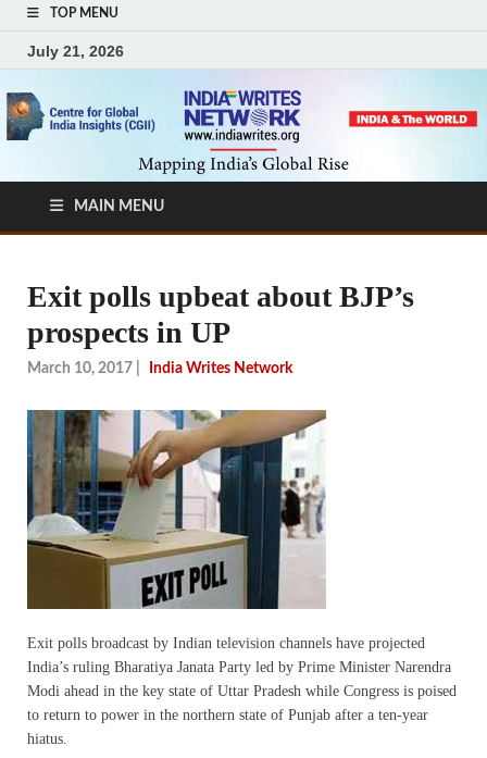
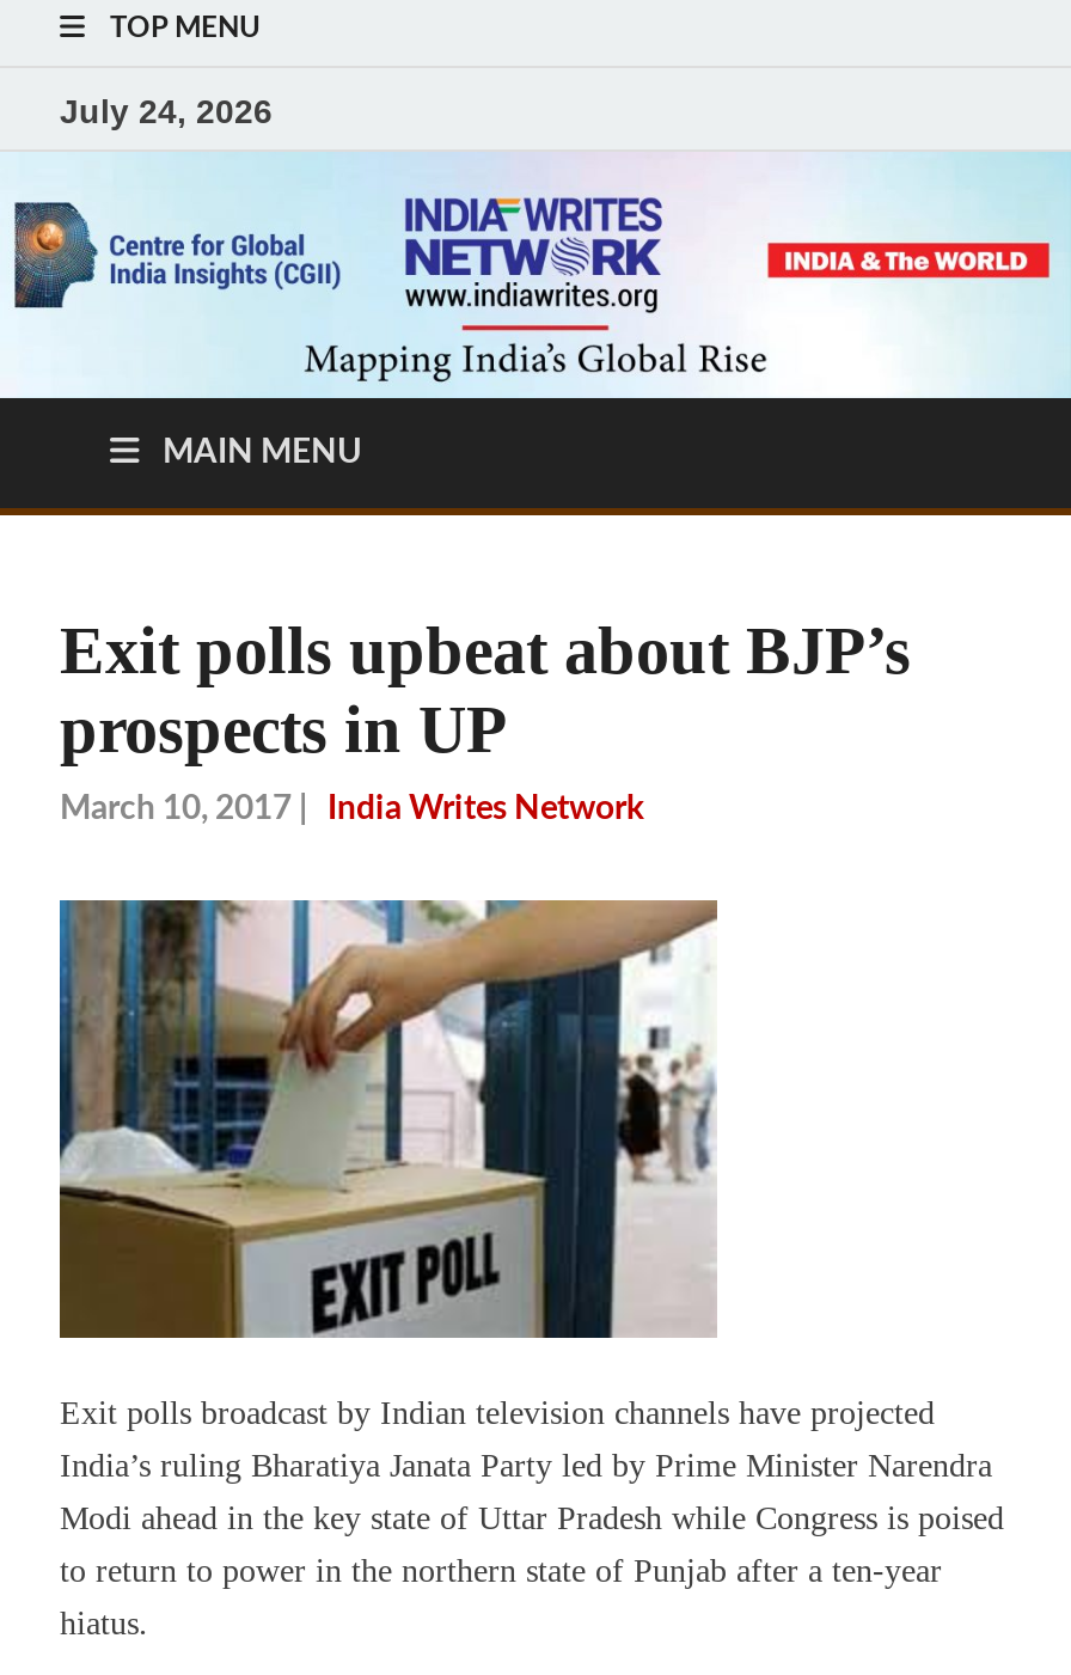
[27,42,124,59] July 21, 2026 -> [60,91,273,129] July 24, 2026

